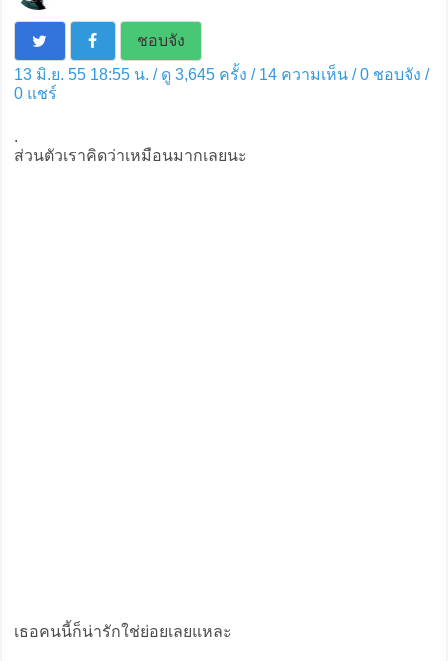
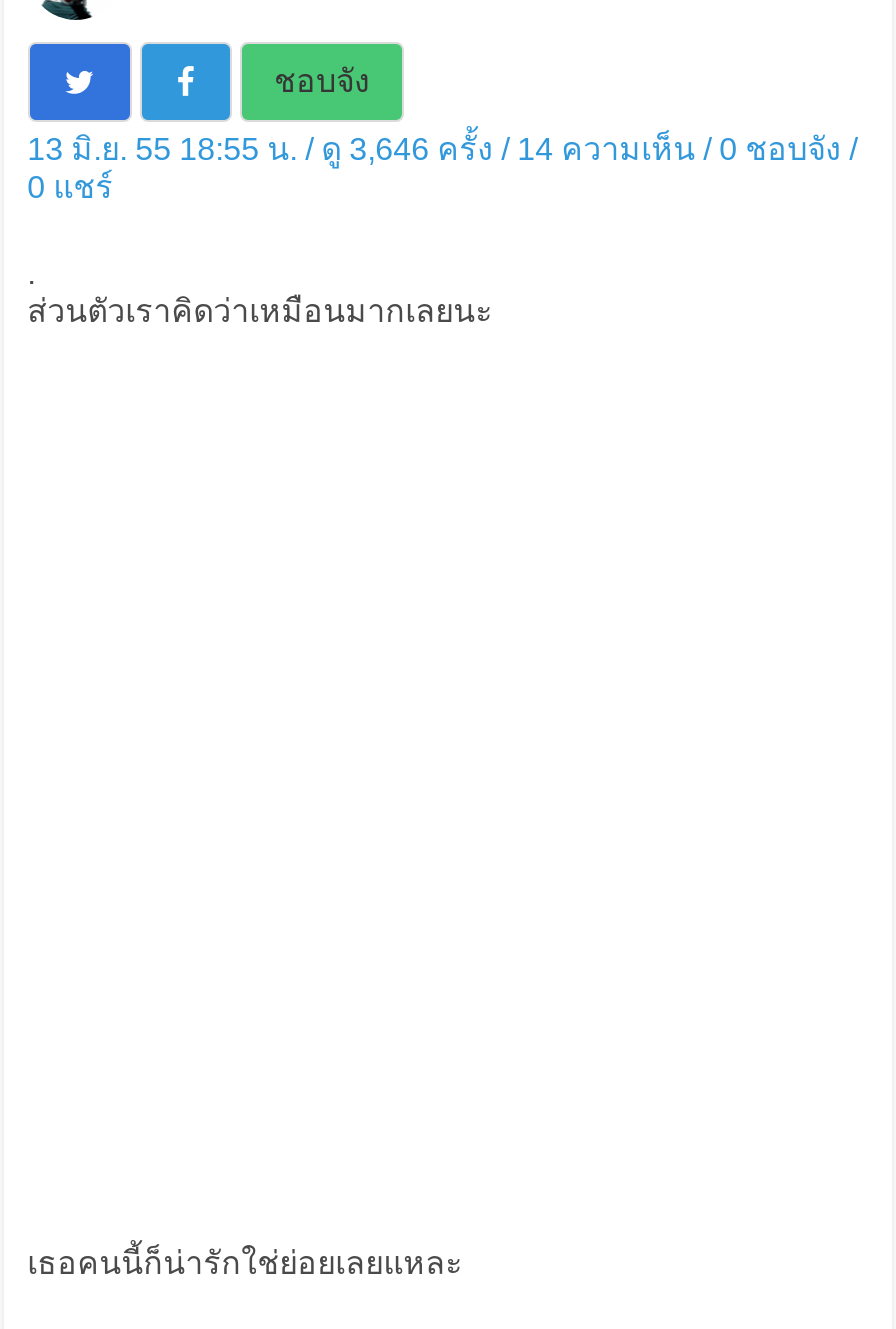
[14,66,429,83] 13 มิ.ย. 55 18:55 น. / ดู 3,645 ครั้ง / 14 ความเห็น / 0ชอบจัง / -> [27,132,857,166] 13 มิ.ย. 55 18:55 น. / ดู 3,646 ครั้ง / 14 ความเห็น / 0ชอบจัง /

